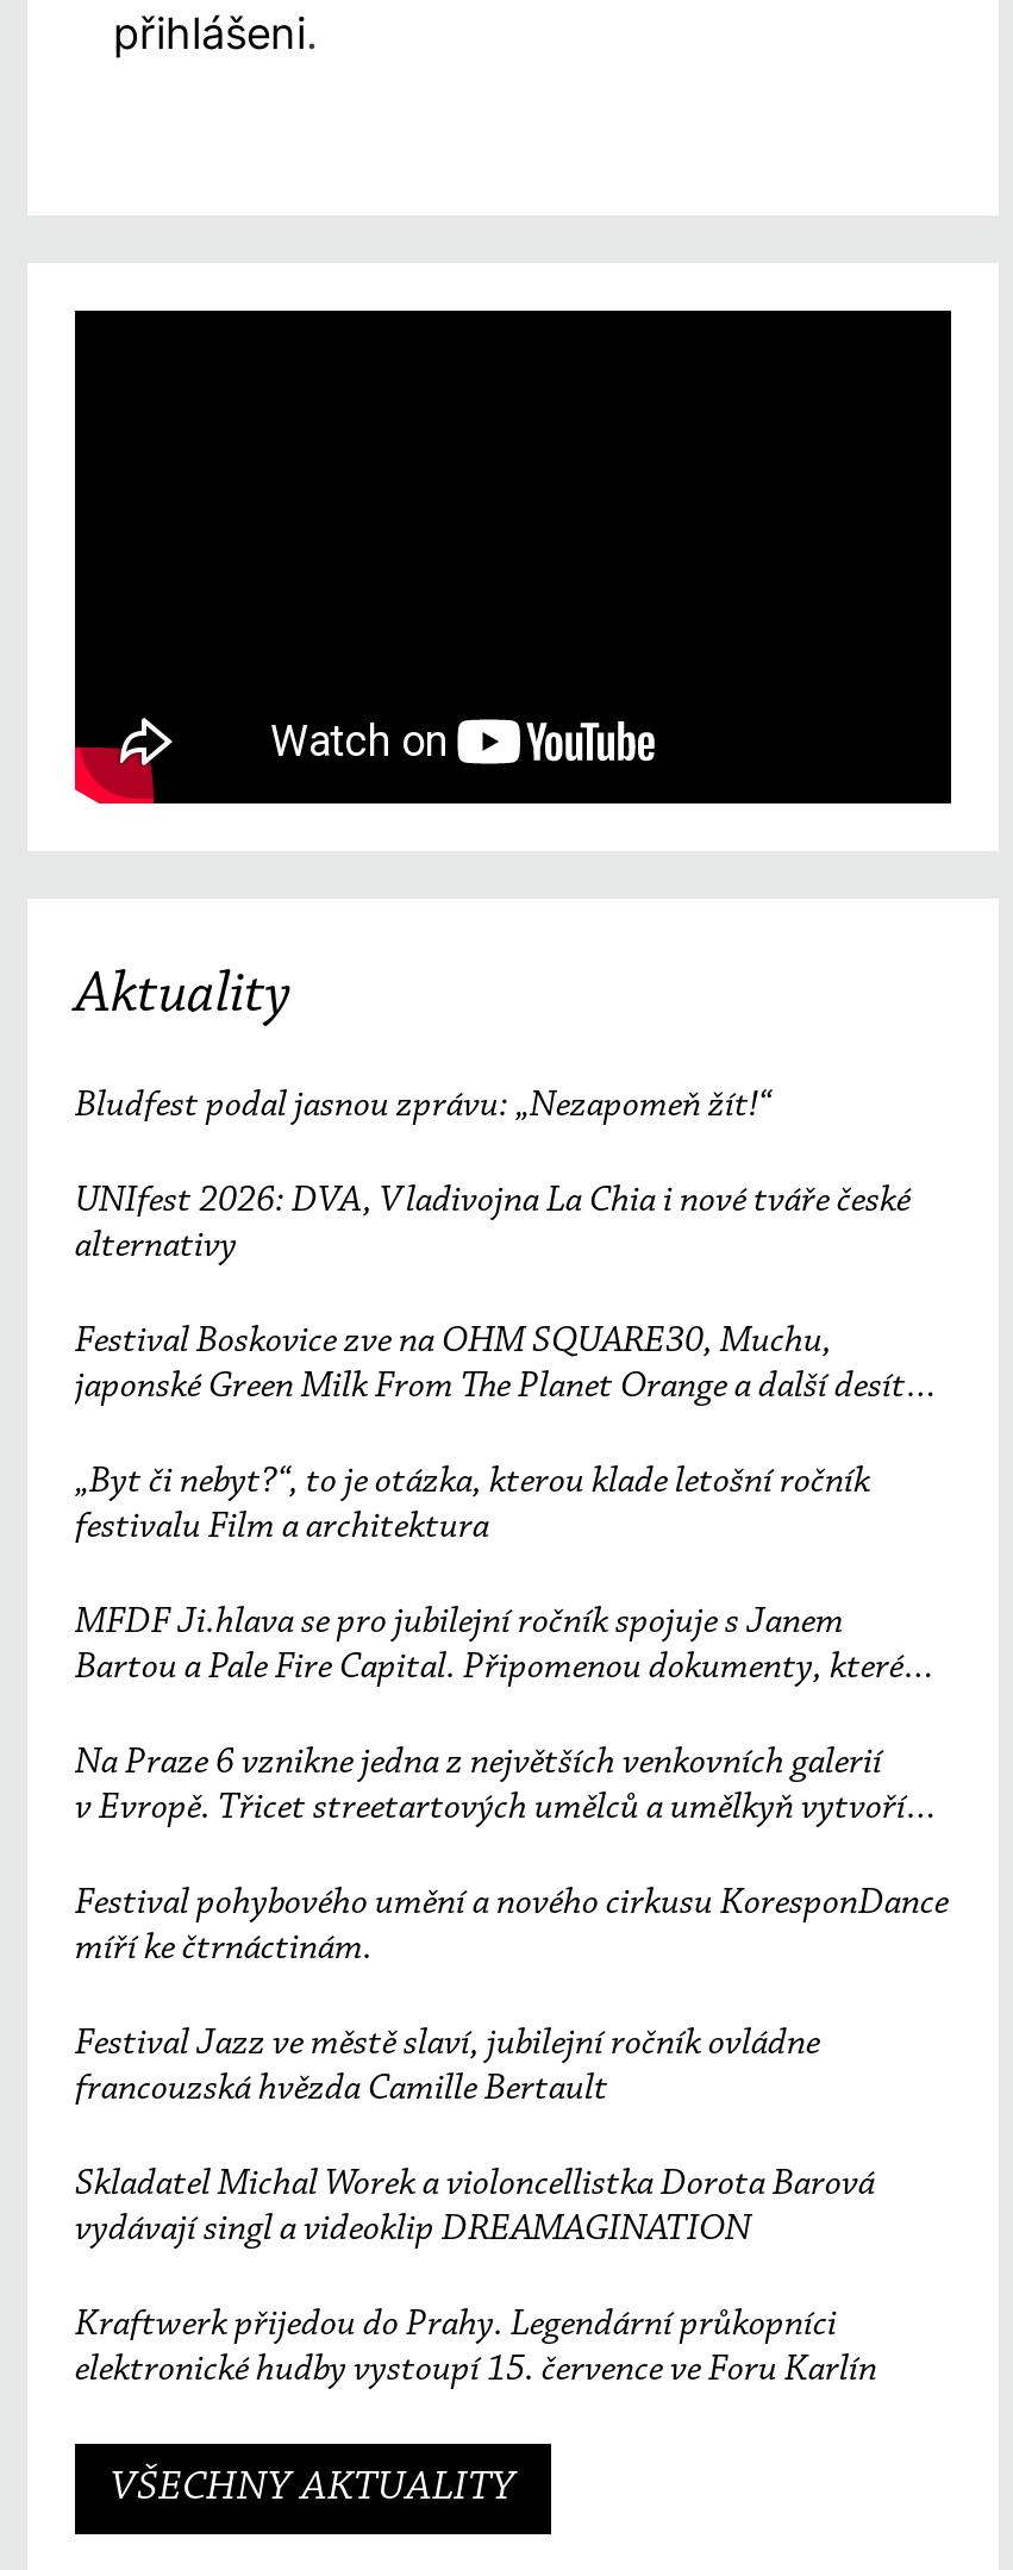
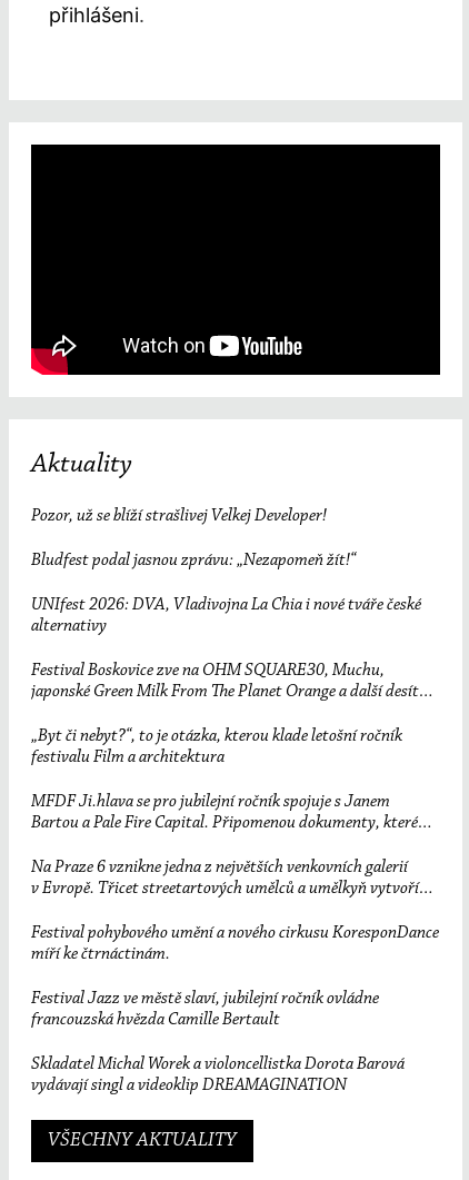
none -> [31,508,327,525] Pozor, už se blíží strašlivej Velkej Developer!
moved [75,1087,949,2203] -> [31,552,439,1074]: Bludfest podal jasnou zprávu: „Nezapomeň žít!“ | UNIfest 2026: DVA, Vladivojna La Chia i nové tváře české | alternativy | ... | francouzská hvězda Camille Bertault | Skladatel Michal Worek a violoncellistka Dorota Barová
[75,2306,877,2389] Kraftwerk přijedou do Prahy. Legendární průkopníci | elektronické hudby vystoupí 15. července ve Foru Karlín -> none

